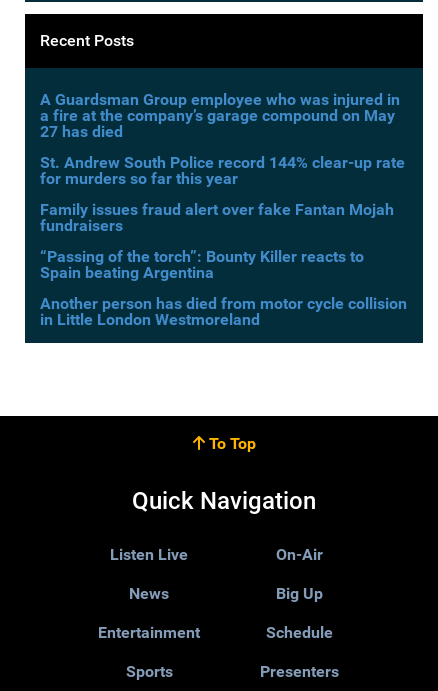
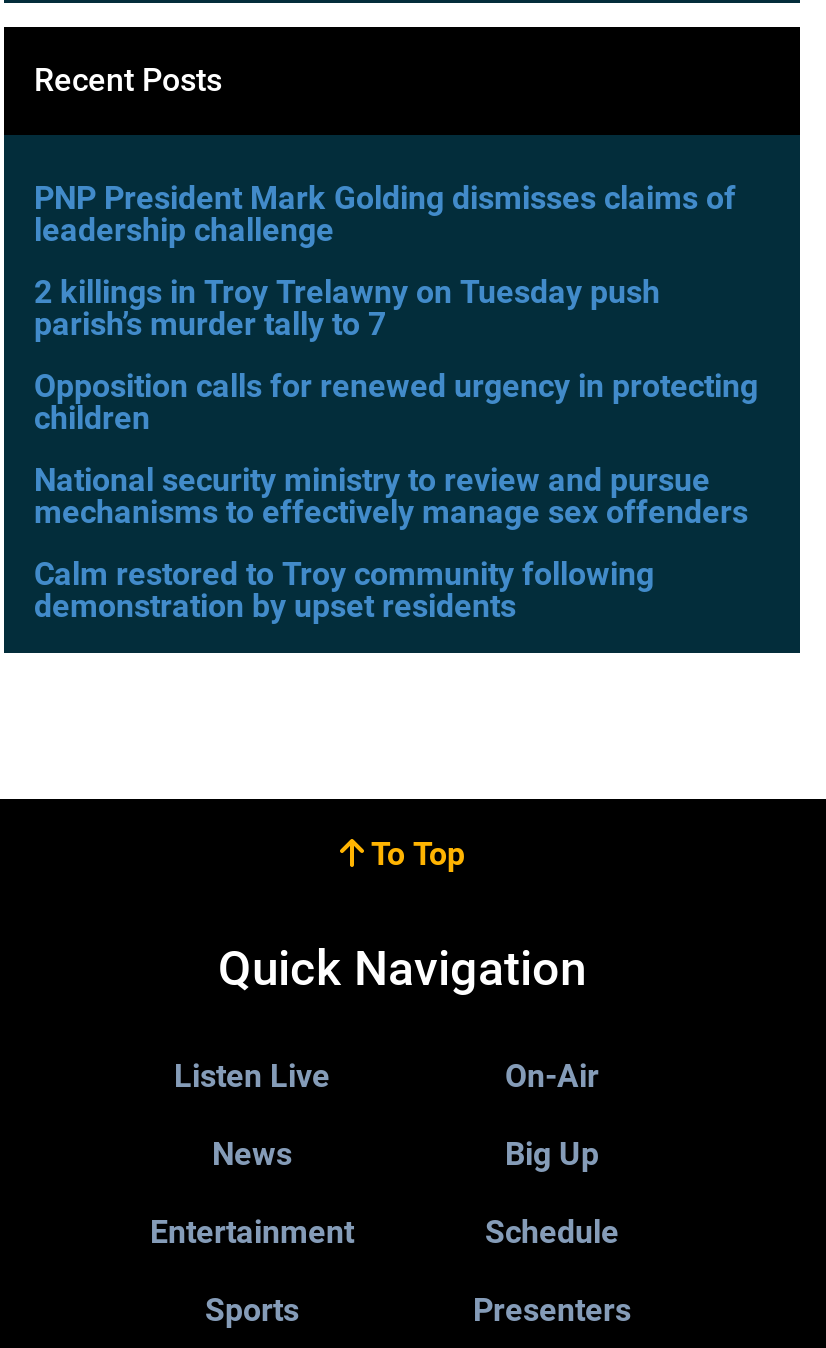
[40,90,400,141] A Guardsman Group employee who was injured in | a fire at the company’s garage compound on May | 27 has died -> [34,179,736,249] PNP President Mark Golding dismisses claims of | leadership challenge
[40,153,405,188] St. Andrew South Police record 144% clear-up rate | for murders so far this year -> [34,273,660,343] 2 killings in Troy Trelawny on Tuesday push | parish’s murder tally to 7
[40,200,394,235] Family issues fraud alert over fake Fantan Mojah | fundraisers -> [34,367,758,437] Opposition calls for renewed urgency in protecting | children
[40,247,364,282] “Passing of the torch”: Bounty Killer reacts to | Spain beating Argentina -> [34,461,748,531] National security ministry to review and pursue | mechanisms to effectively manage sex offenders
[40,294,407,329] Another person has died from motor cycle collision | in Little London Westmoreland -> [34,555,654,625] Calm restored to Troy community following | demonstration by upset residents

